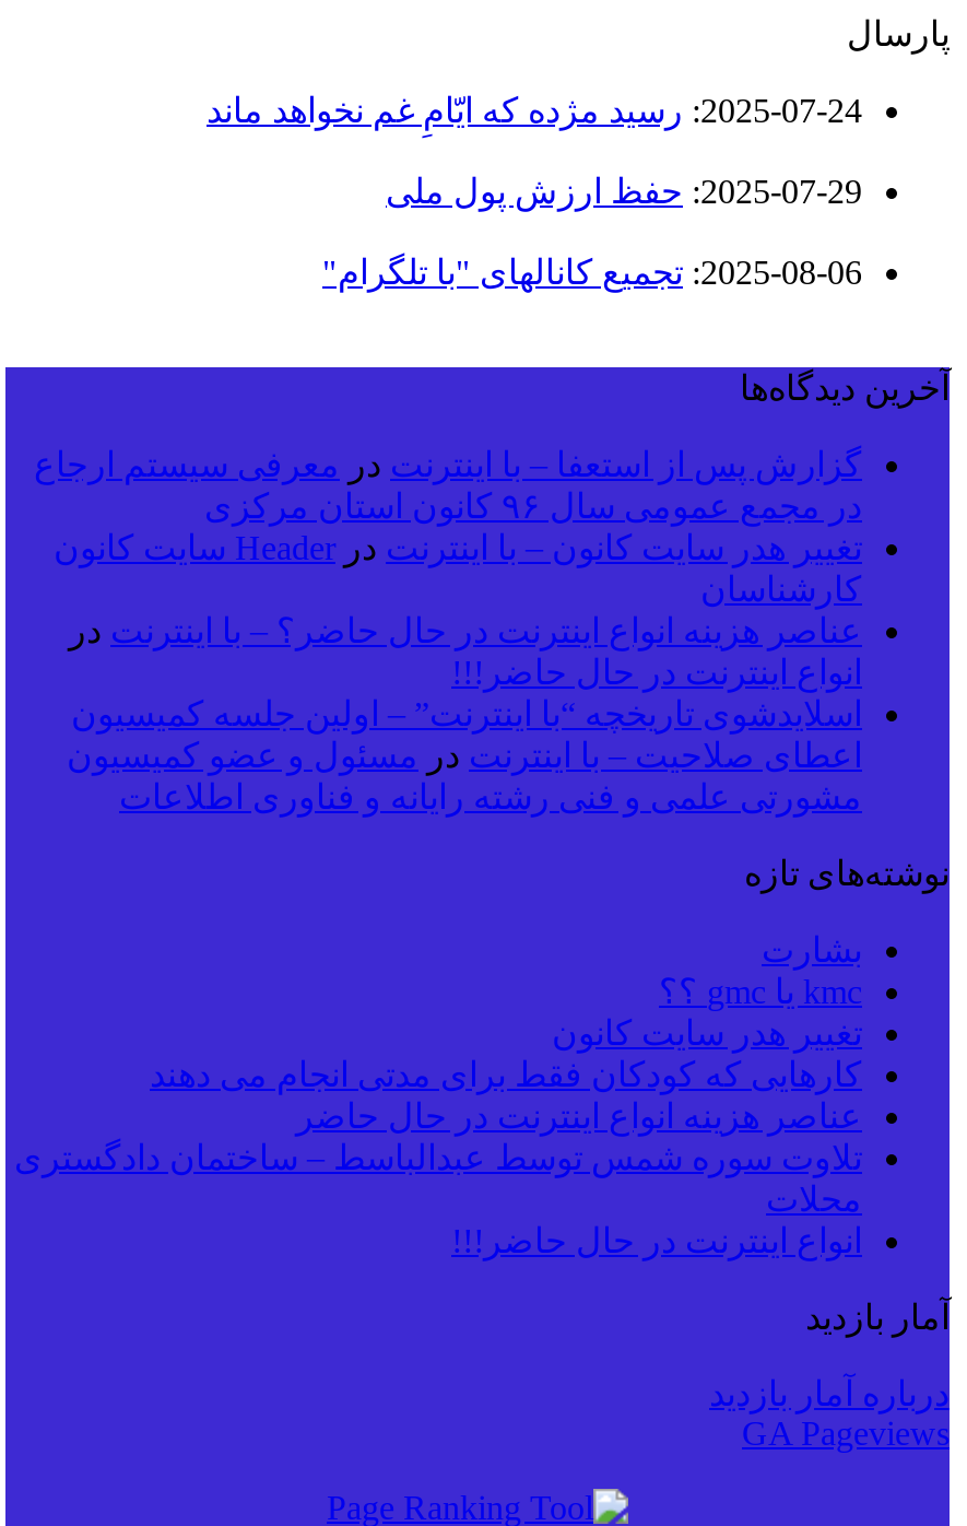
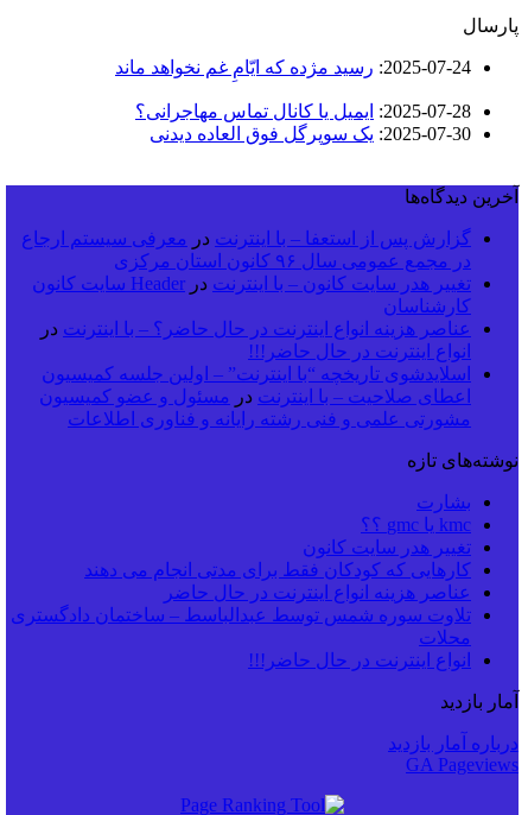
[322,173,862,291] 2025-07-29 | : حفظ ارزش پول ملی | 2025-08-06 | : تجمیع کانالهای "با تلگرام" -> [135,101,471,144] 2025-07-28 | : ایمیل یا کانال تماس مهاجرانی؟ | 2025-07-30 | : یک سوپرگل فوق العاده دیدنی

